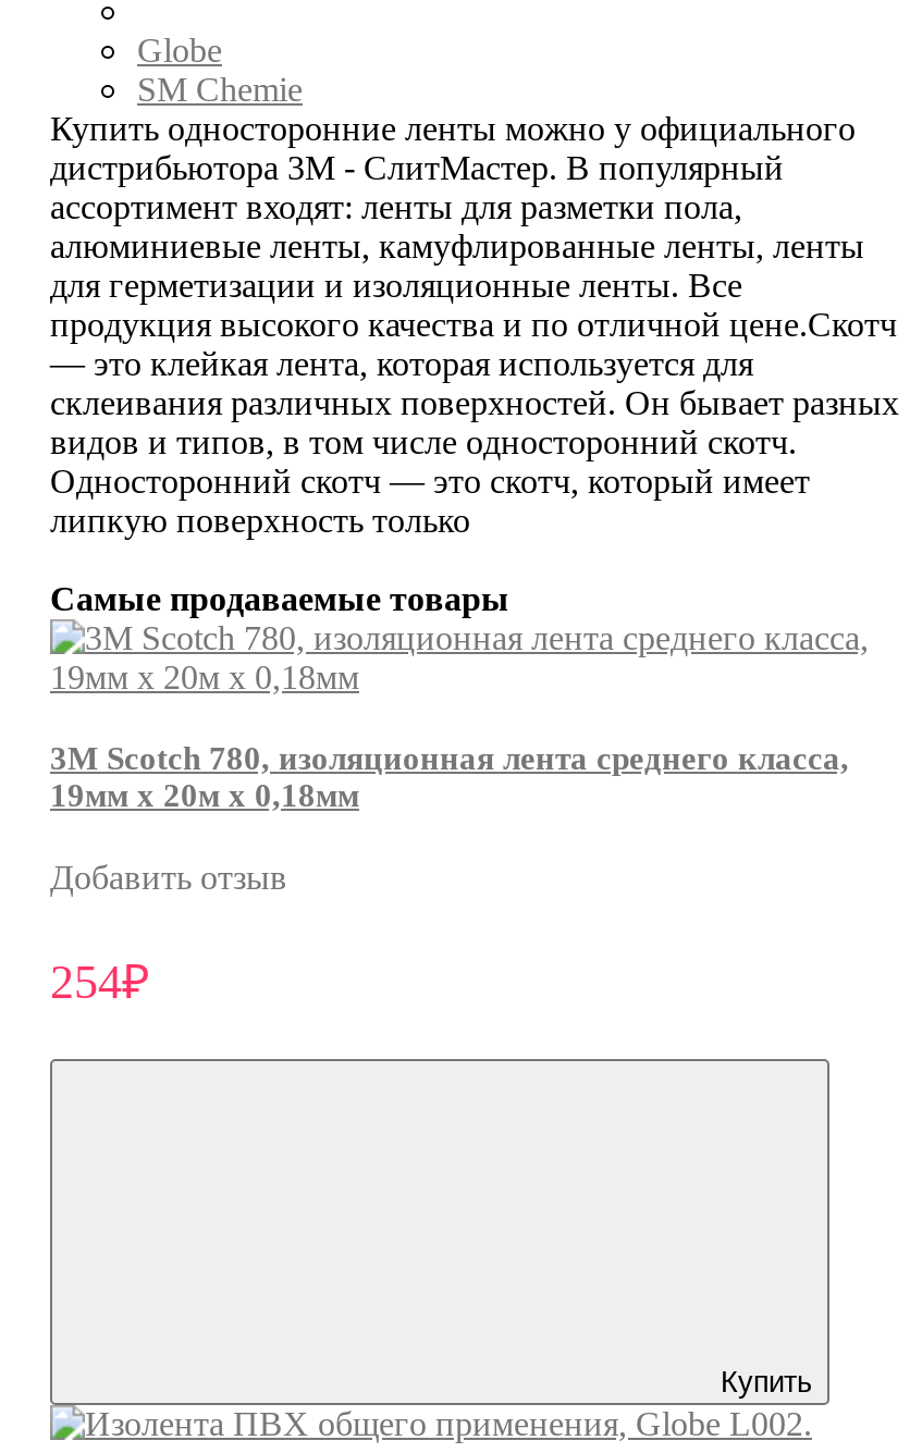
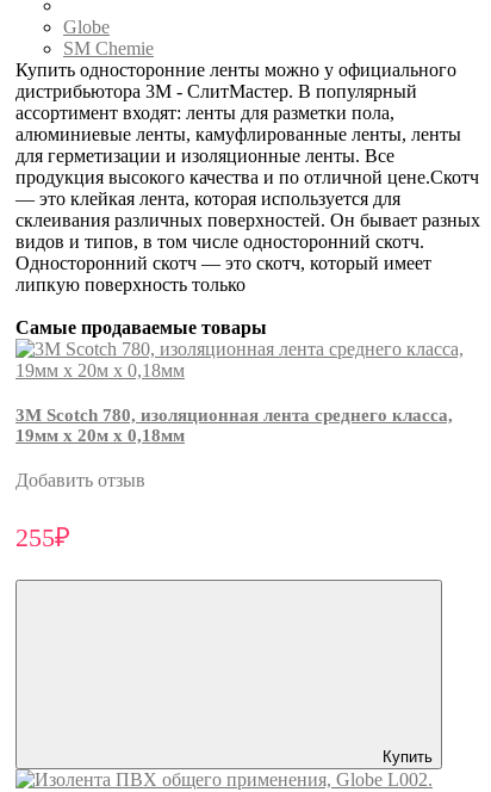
[50,954,150,1009] 254₽ -> [15,522,70,552] 255₽

